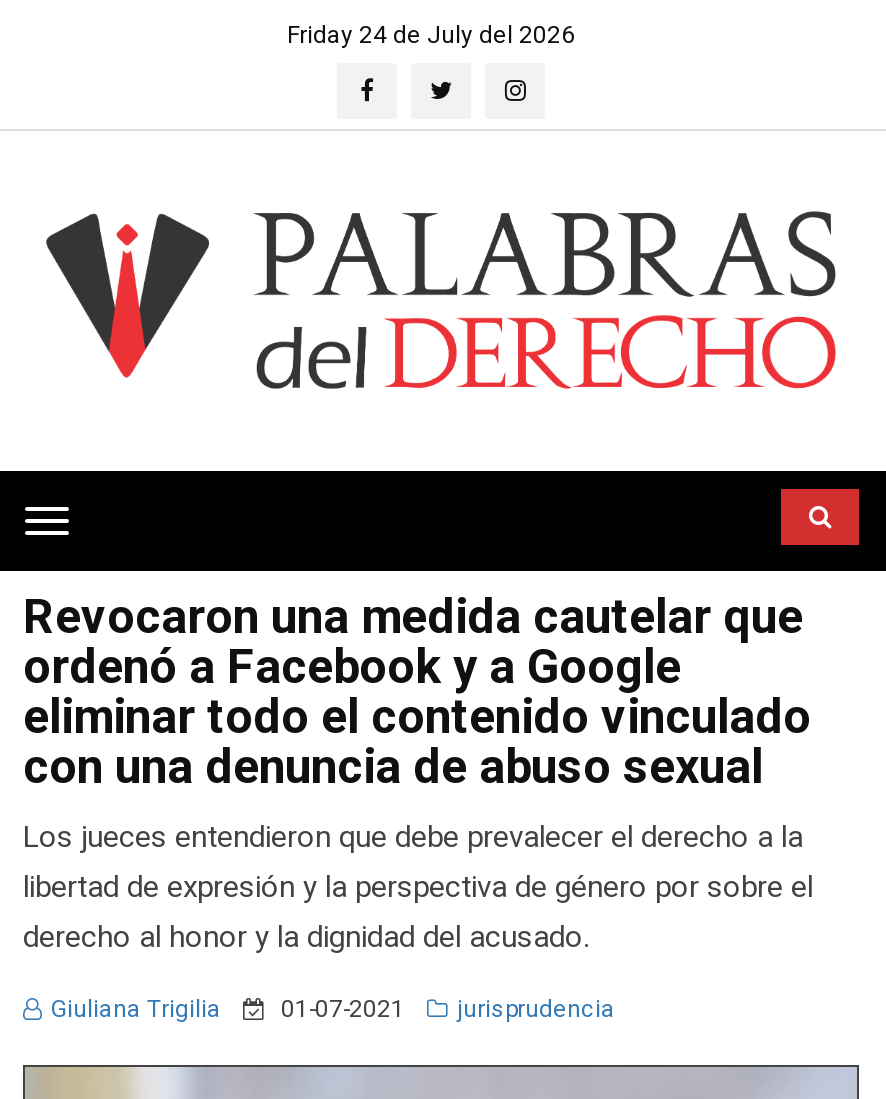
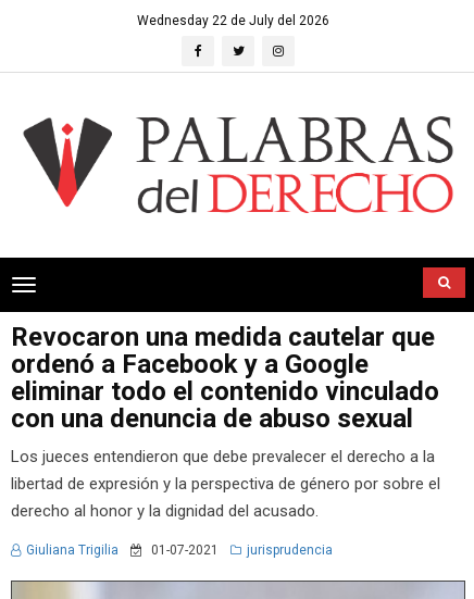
[287,21,575,49] Friday 24 de July del 2026 -> [136,13,329,28] Wednesday 22 de July del 2026

